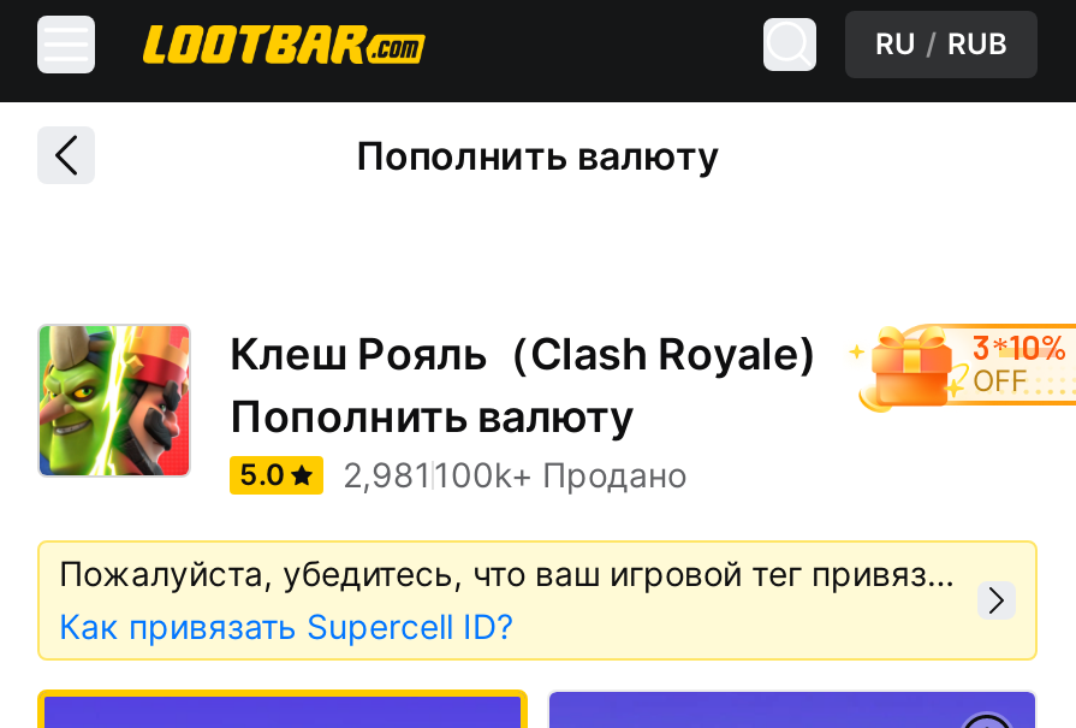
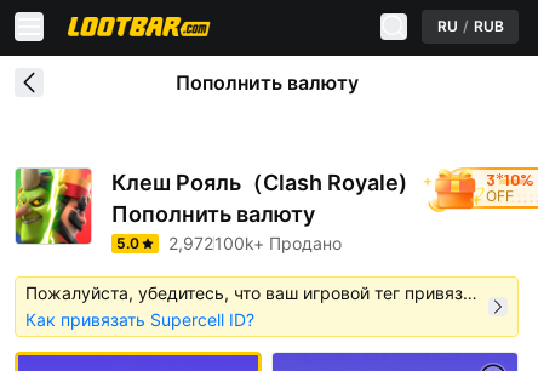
[239,454,686,495] 5.0 2,981 100k+ Продано -> [116,233,342,253] 5.0 2,972 100k+ Продано

